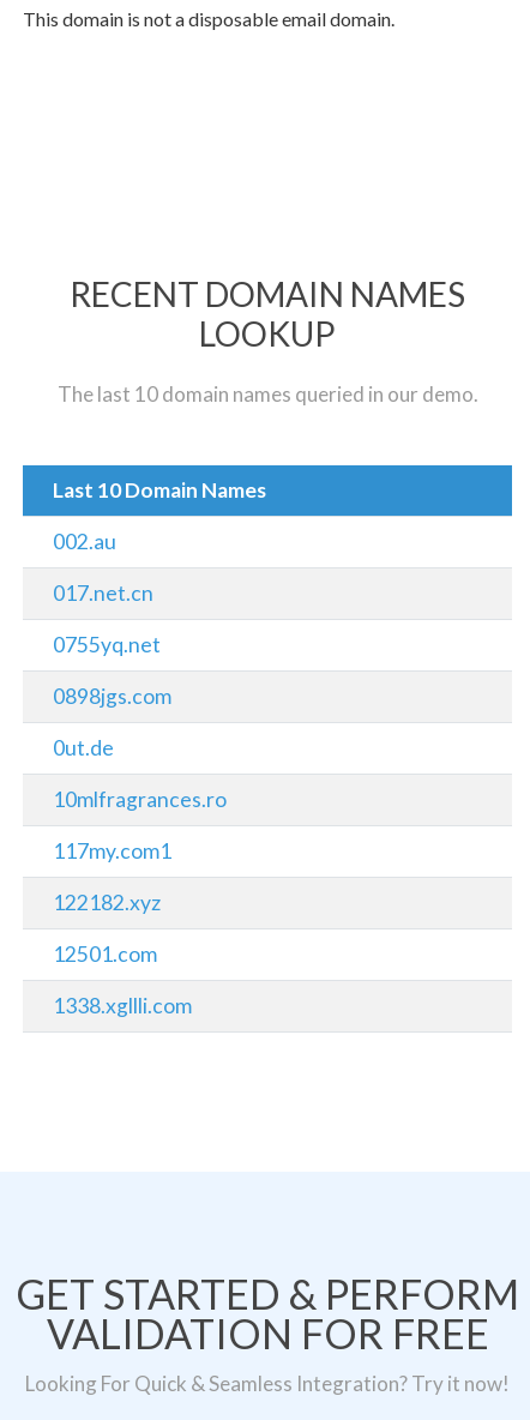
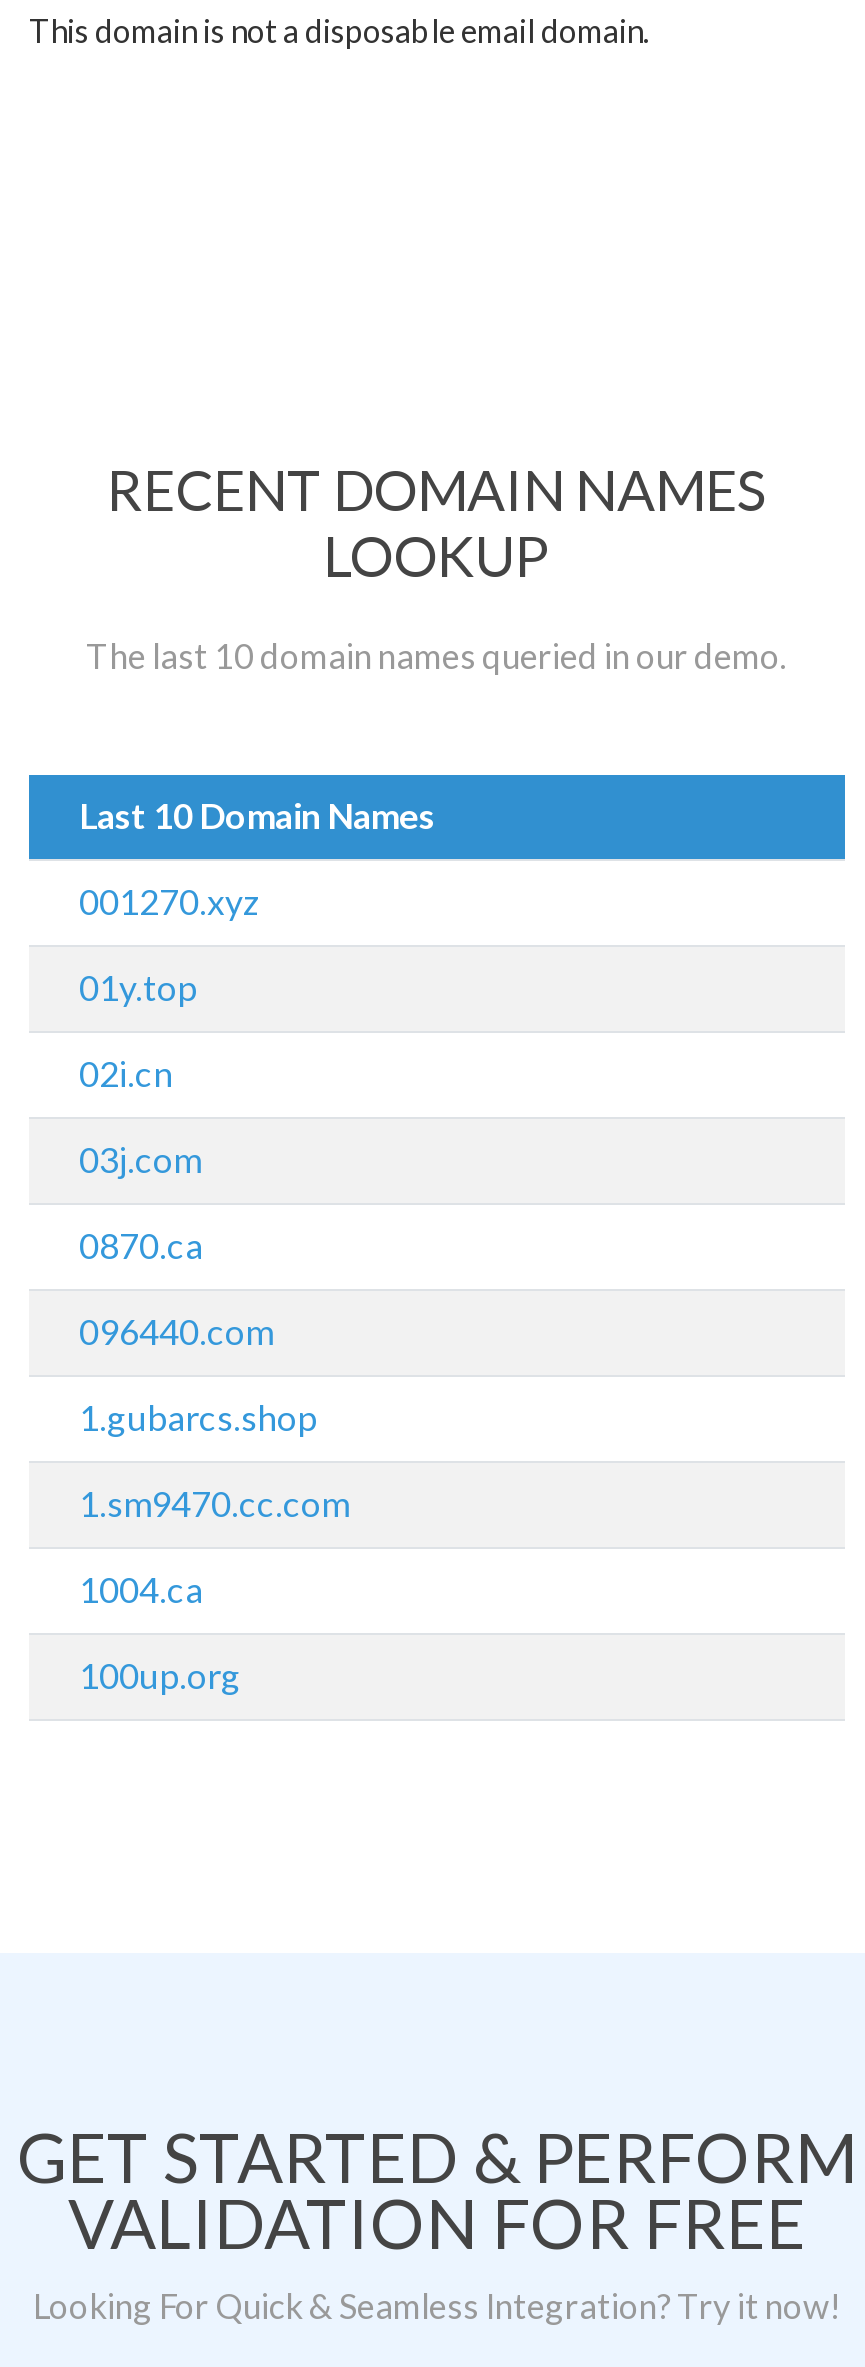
[53,529,116,554] 002.au -> [79,881,259,923] 001270.xyz
[53,580,153,606] 017.net.cn -> [79,967,197,1009] 01y.top
[53,632,161,657] 0755yq.net -> [79,1053,173,1095] 02i.cn
[53,684,171,709] 0898jgs.com -> [79,1139,201,1181] 03j.com
[53,735,114,760] 0ut.de -> [79,1225,203,1267] 0870.ca
[53,787,227,812] 10mlfragrances.ro -> [79,1311,273,1353] 096440.com
[53,838,171,864] 117my.com1 -> [79,1397,317,1439] 1.gubarcs.shop
[53,890,161,915] 122182.xyz -> [79,1483,349,1525] 1.sm9470.cc.com
[53,941,157,967] 12501.com -> [79,1569,203,1611] 1004.ca
[53,993,192,1018] 1338.xgllli.com -> [79,1655,241,1697] 100up.org

